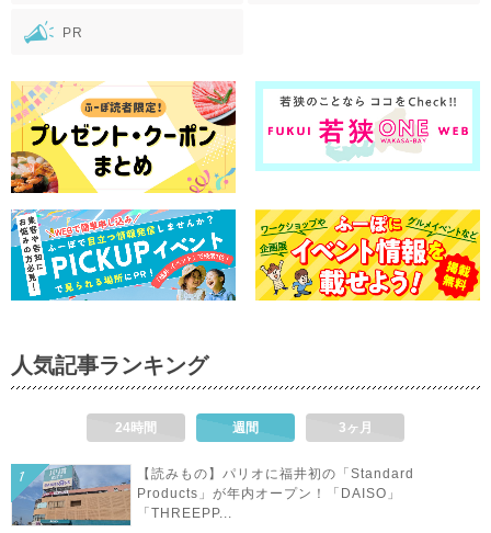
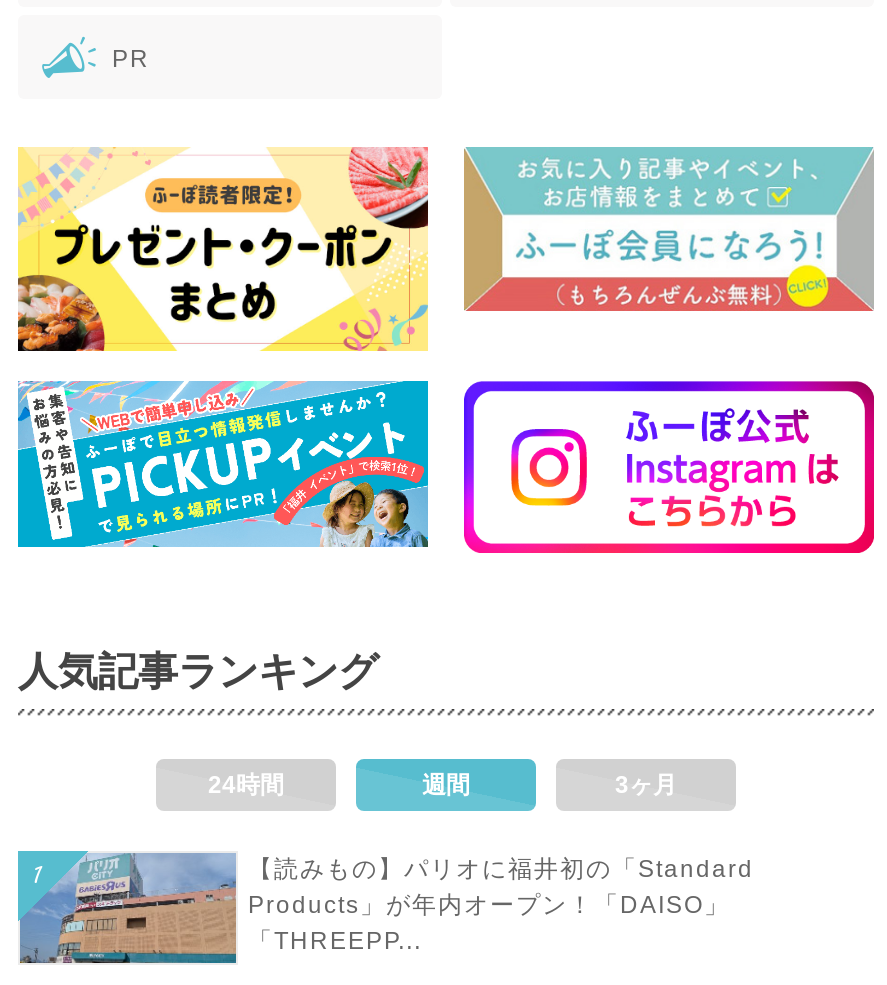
[255,82,479,171] [image] -> [462,147,874,313] [image]
[254,208,481,302] [image] -> [462,379,876,555] [image]

